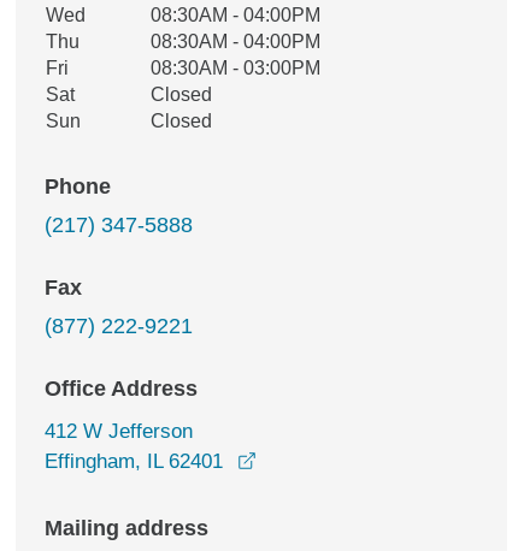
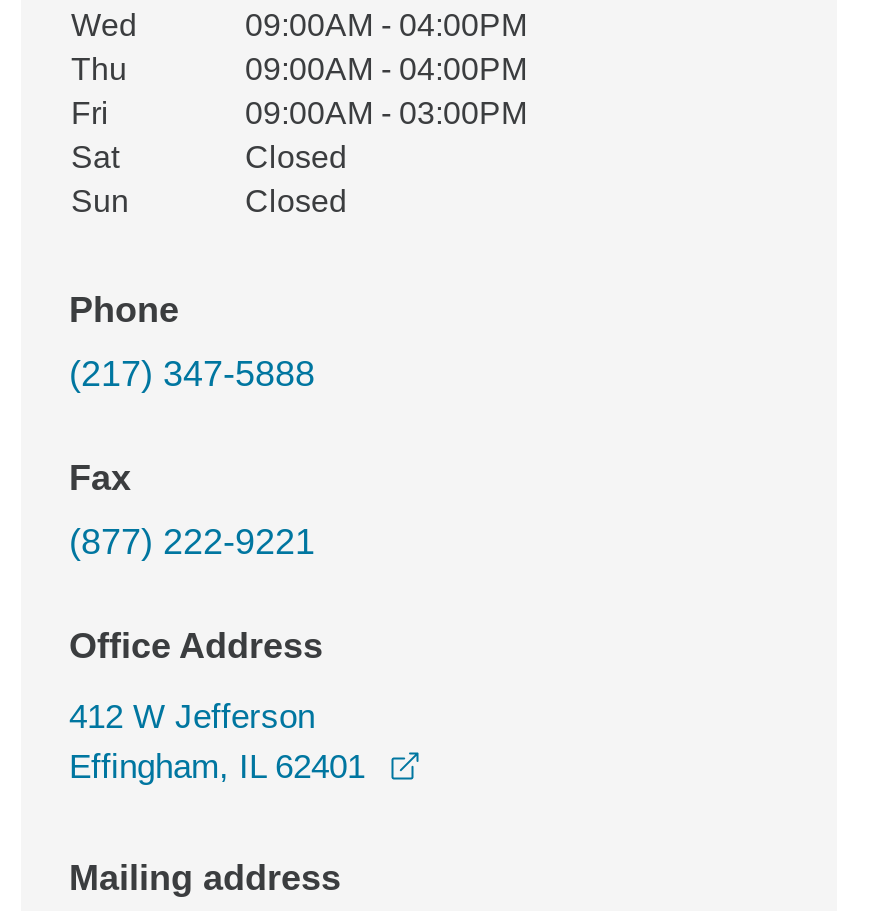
[151,5,320,25] 08:30AM - 04:00PM -> [245,8,527,42] 09:00AM - 04:00PM
[151,31,320,52] 08:30AM - 04:00PM -> [245,52,527,86] 09:00AM - 04:00PM
[151,58,320,78] 08:30AM - 03:00PM -> [245,96,527,130] 09:00AM - 03:00PM

